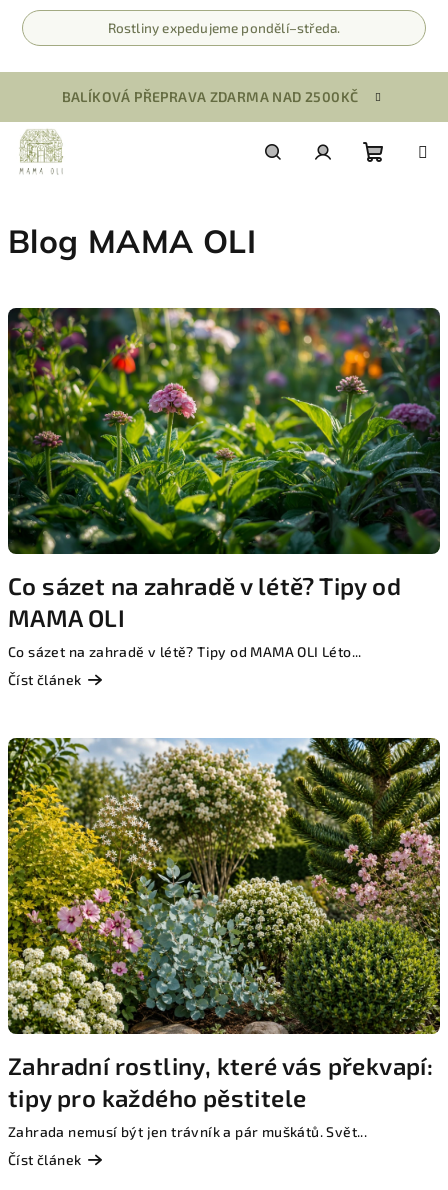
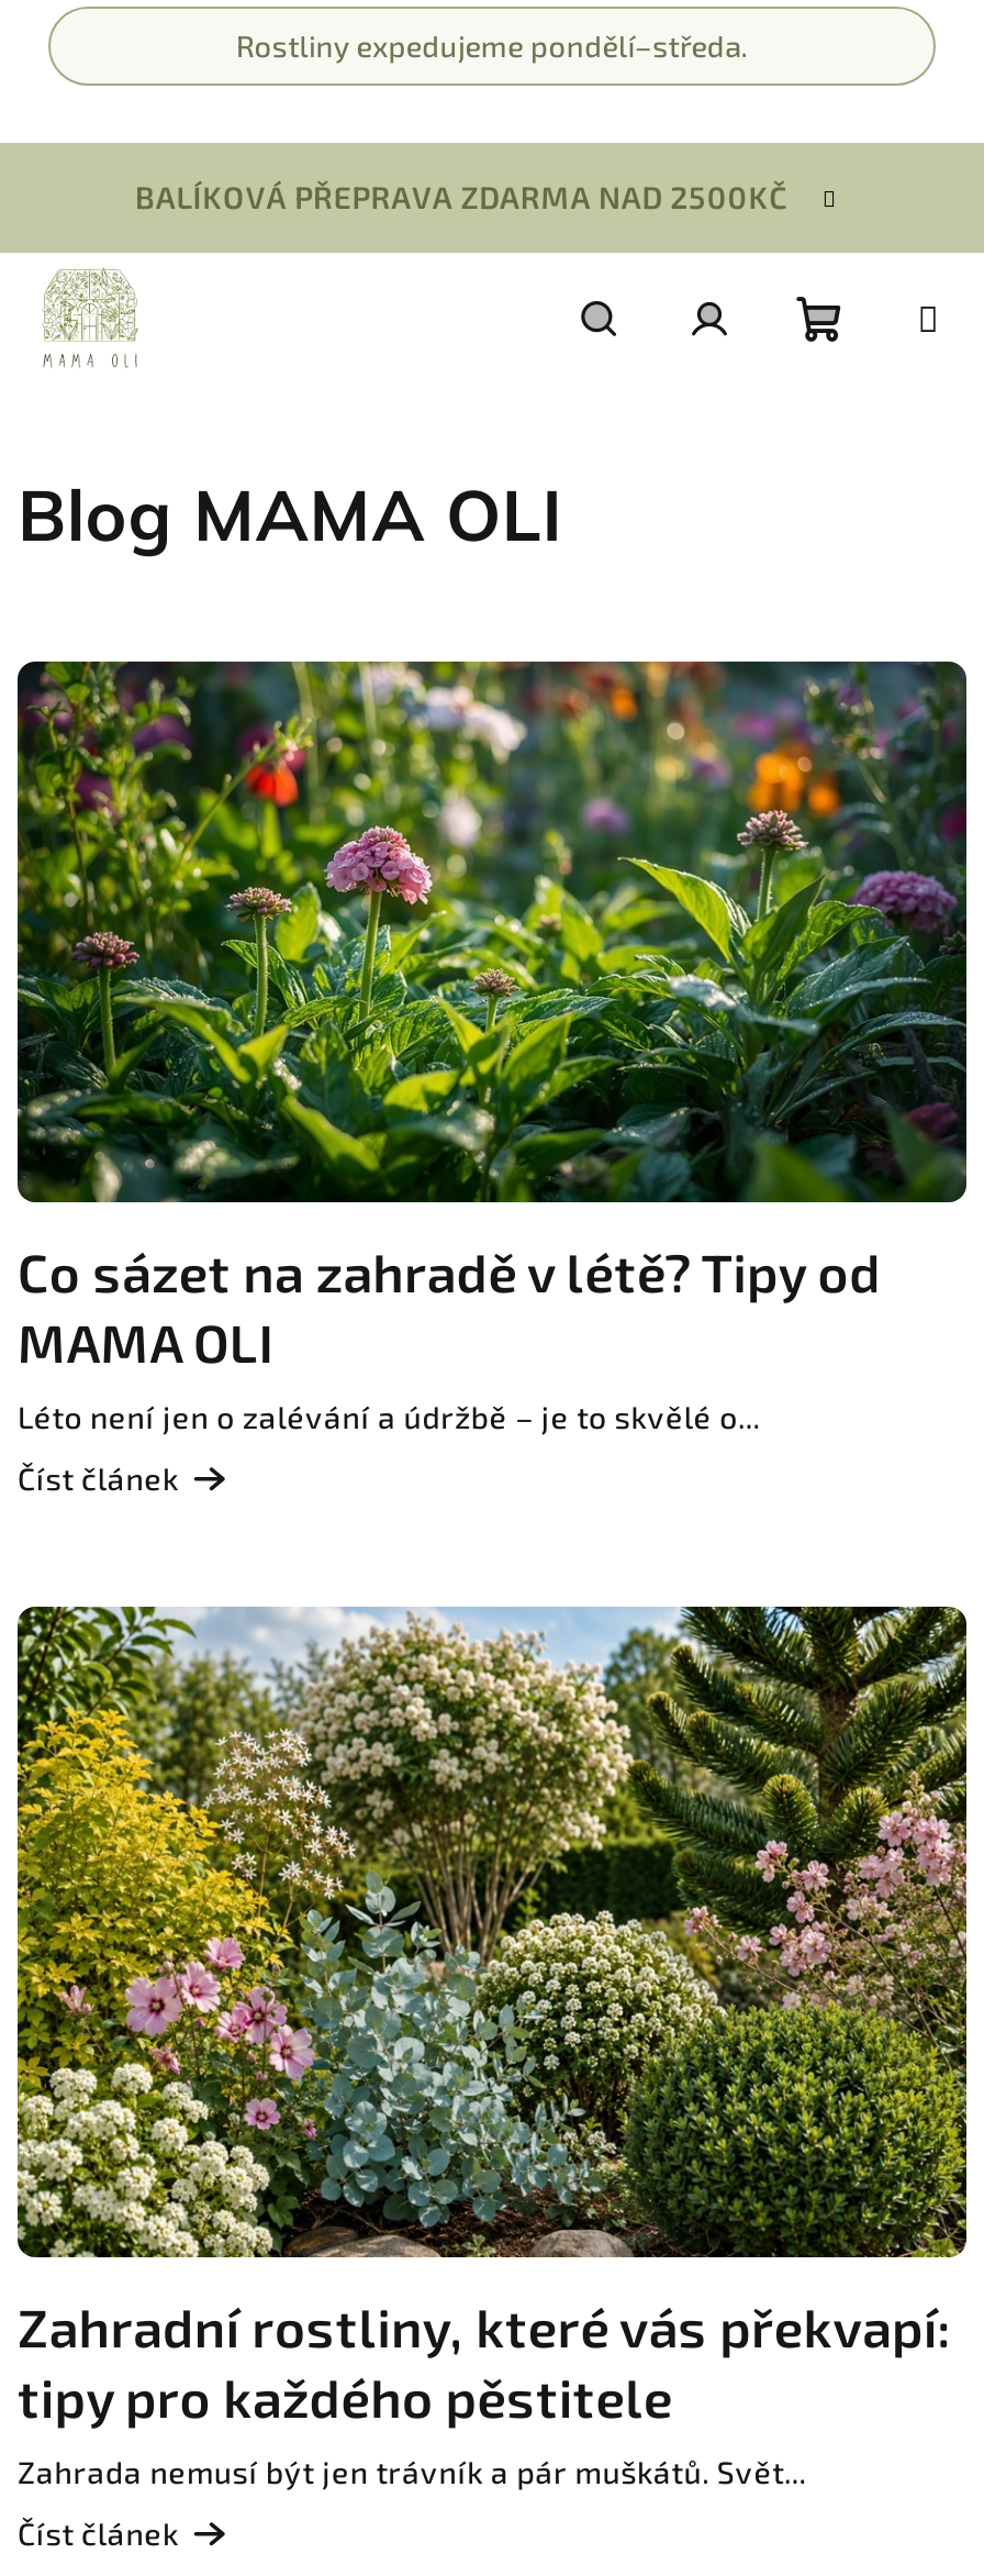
[8,643,362,660] Co sázet na zahradě v létě? Tipy od MAMA OLI Léto... -> [18,1398,760,1436] Léto není jen o zalévání a údržbě – je to skvělé o...

